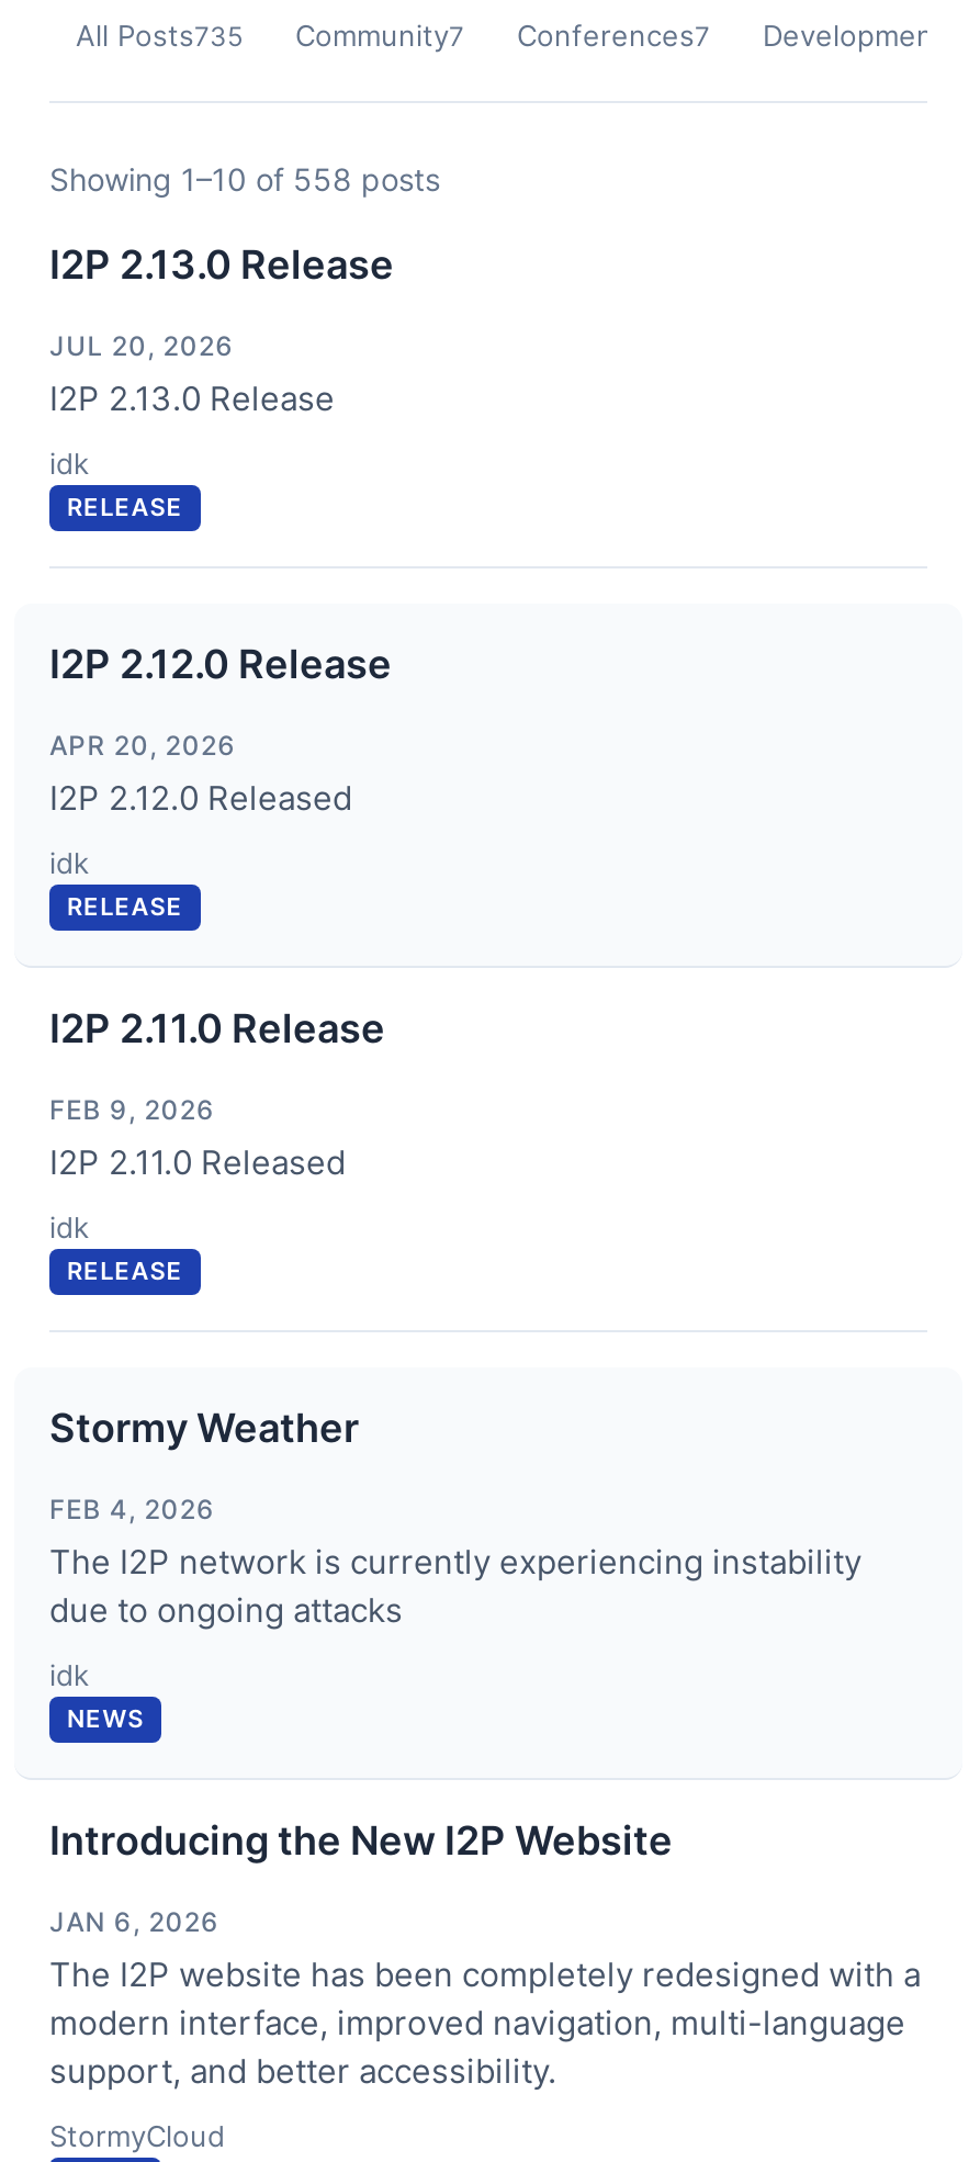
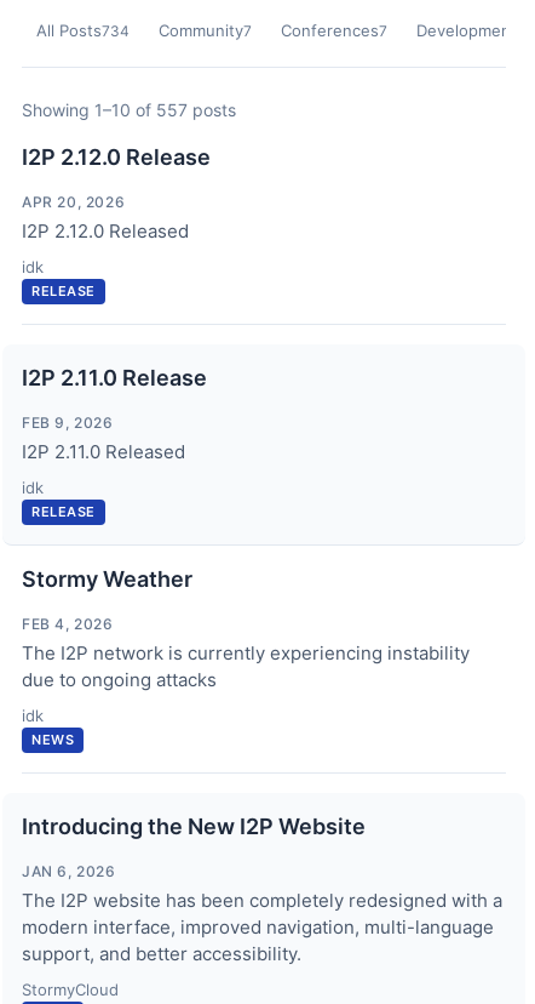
[76,18,243,53] All Posts735 -> [36,21,130,40] All Posts734
[49,160,440,522] Showing 1–10 of 558 posts | I2P 2.13.0 Release | JUL 20, 2026 | I2P 2.13.0 Release | idk | RELEASE -> [22,99,236,120] Showing 1–10 of 557 posts
moved [49,641,392,922] -> [22,144,211,300]: I2P 2.12.0 Release | APR 20, 2026 | I2P 2.12.0 Released | idk | RELEASE
moved [49,1405,861,1734] -> [22,566,470,748]: Stormy Weather | FEB 4, 2026 | The I2P network is currently experiencing instability | due to ongoing attacks | idk | NEWS

